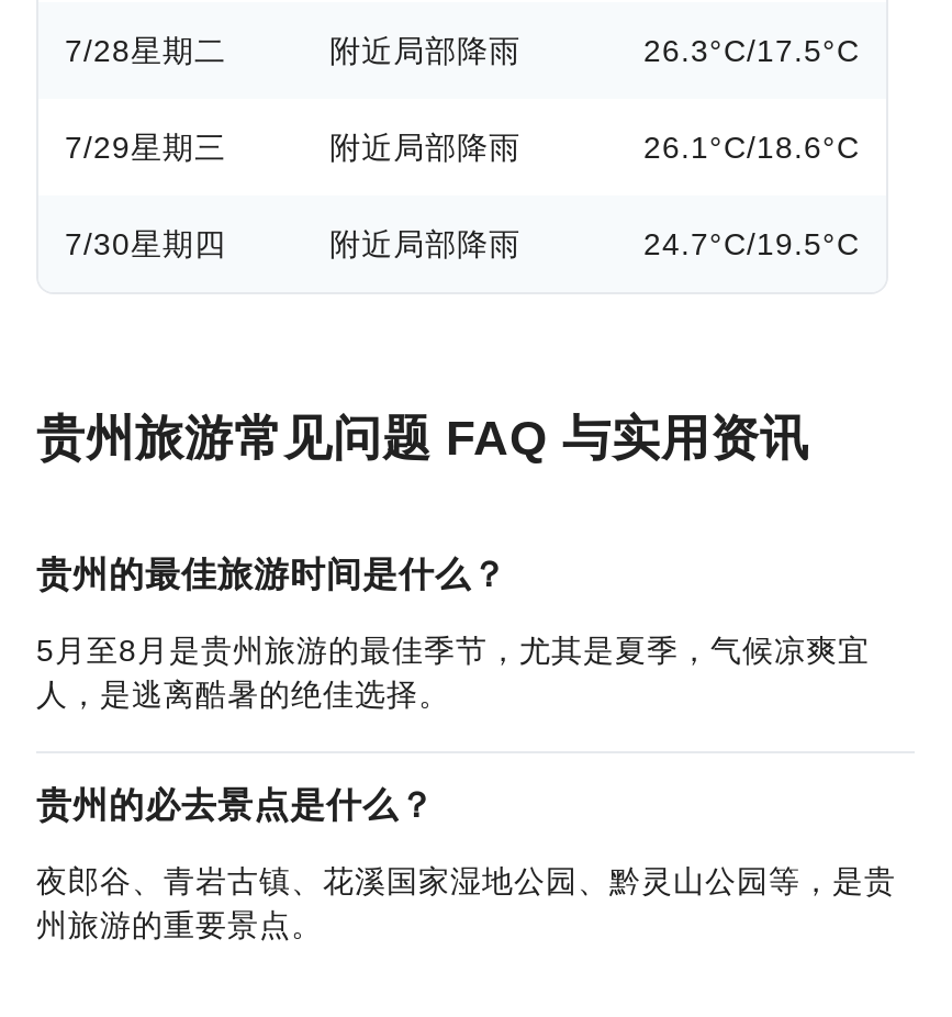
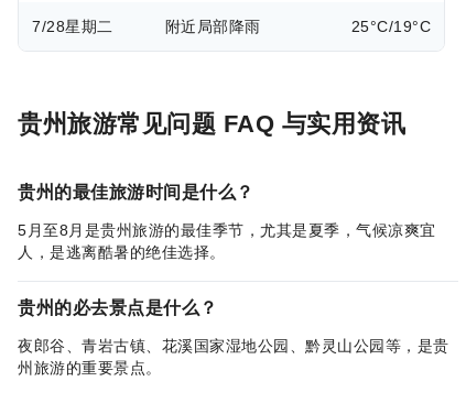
[65,33,860,261] 26.3°C/17.5°C | 7/29星期三 | 附近局部降雨 | 26.1°C/18.6°C | 7/30星期四 | 附近局部降雨 | 24.7°C/19.5°C -> [351,18,431,35] 25°C/19°C

